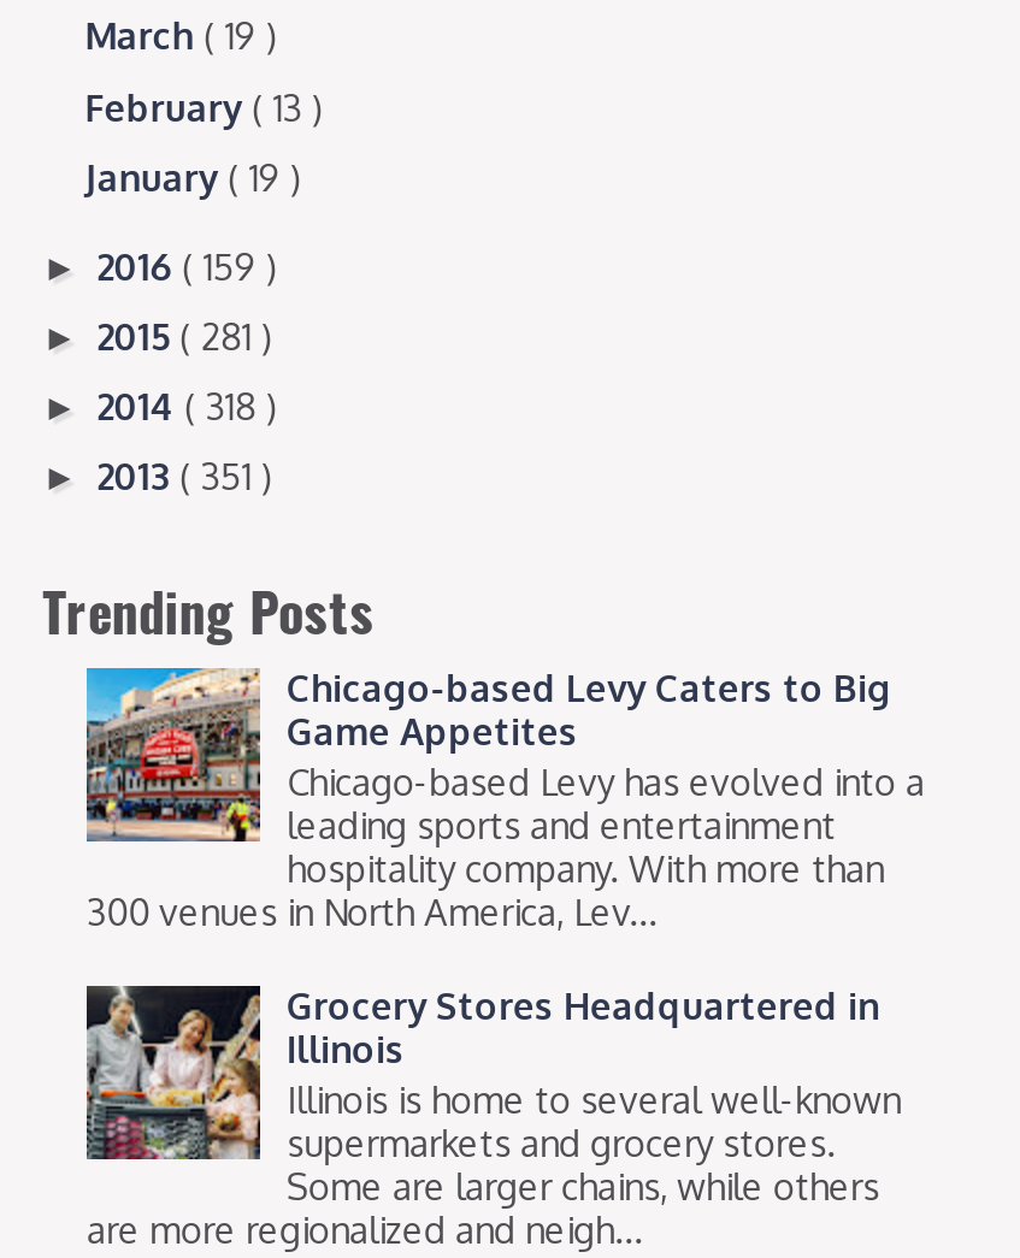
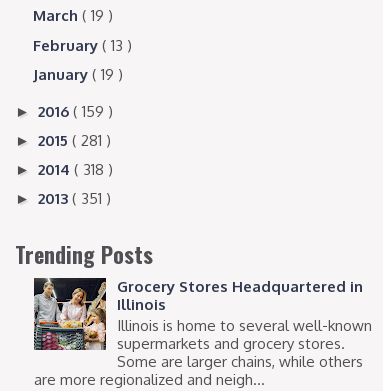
[84,665,925,935] [image] | Chicago-based Levy Caters to Big | Game Appetites | Chicago-based Levy has evolved into a | leading sports and entertainment | hospitality company. With more than | 300 venues in North America, Lev... -> none

